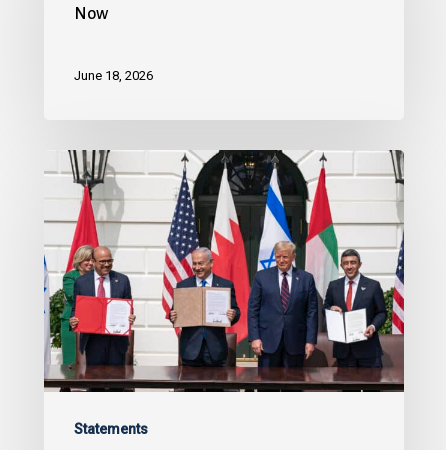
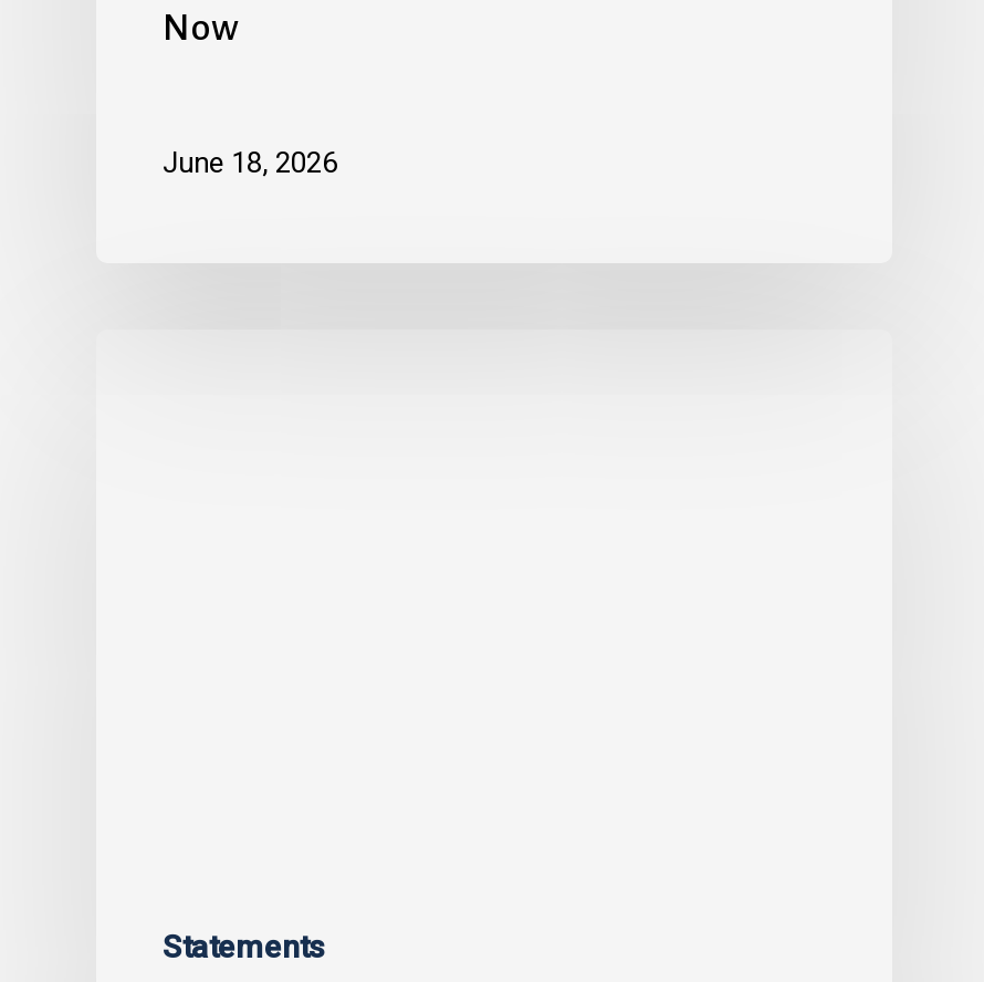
[43,149,405,393] [image] -> none

